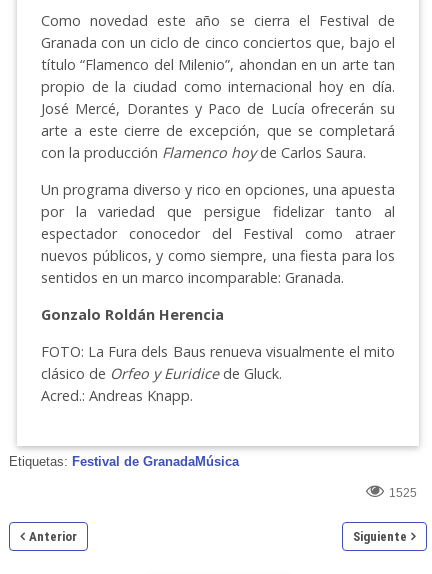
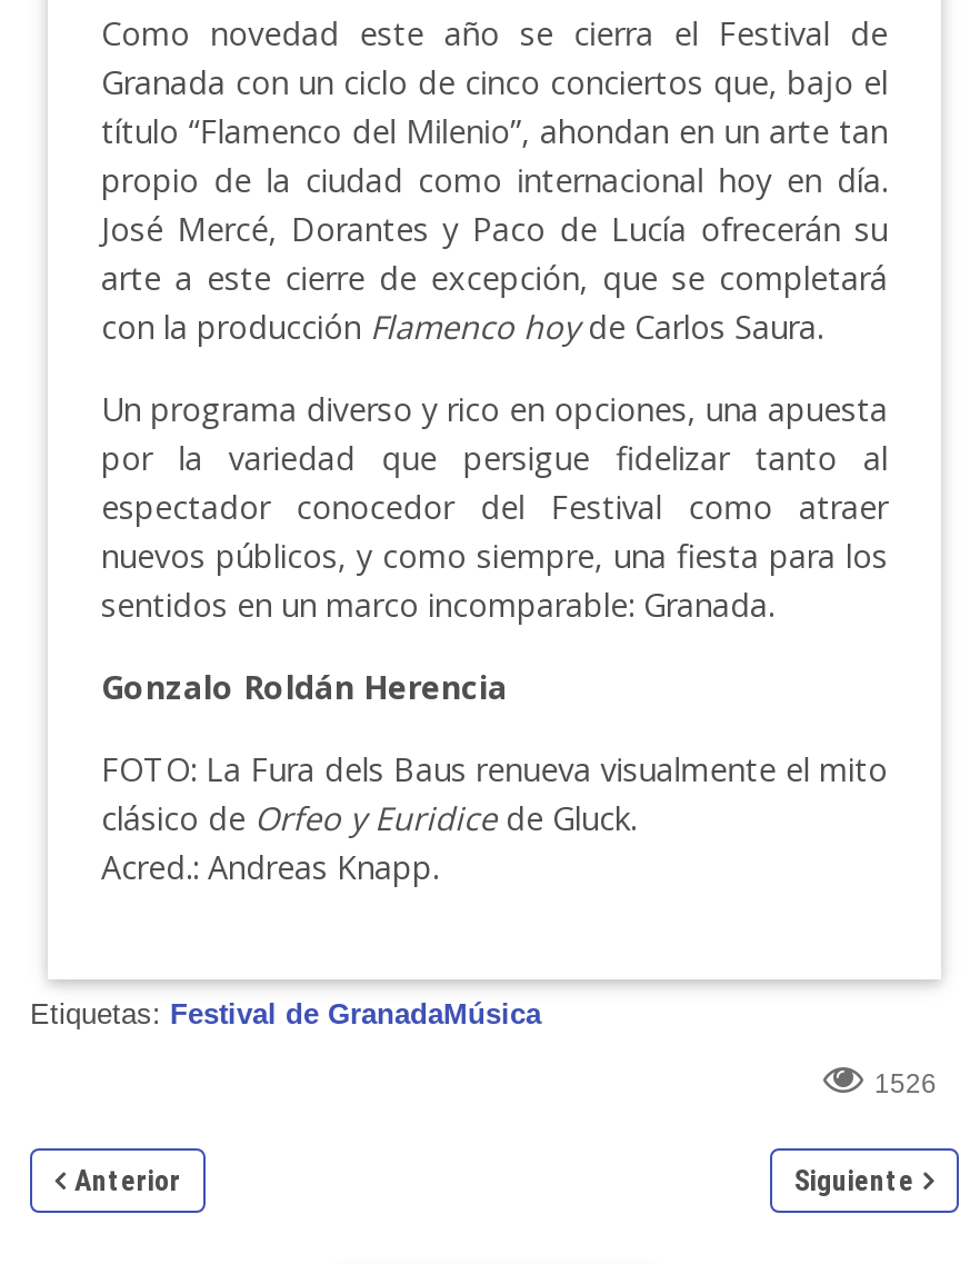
[389,487,417,501] 1525 -> [874,1070,937,1101] 1526

